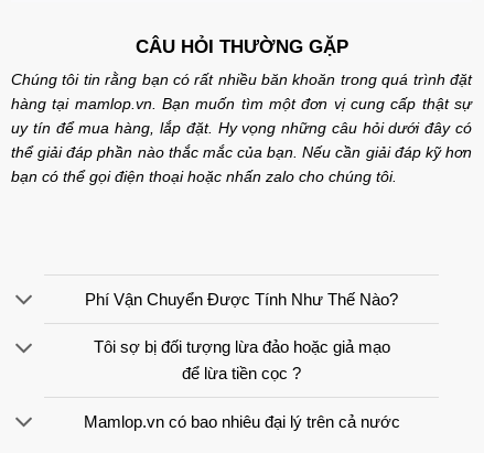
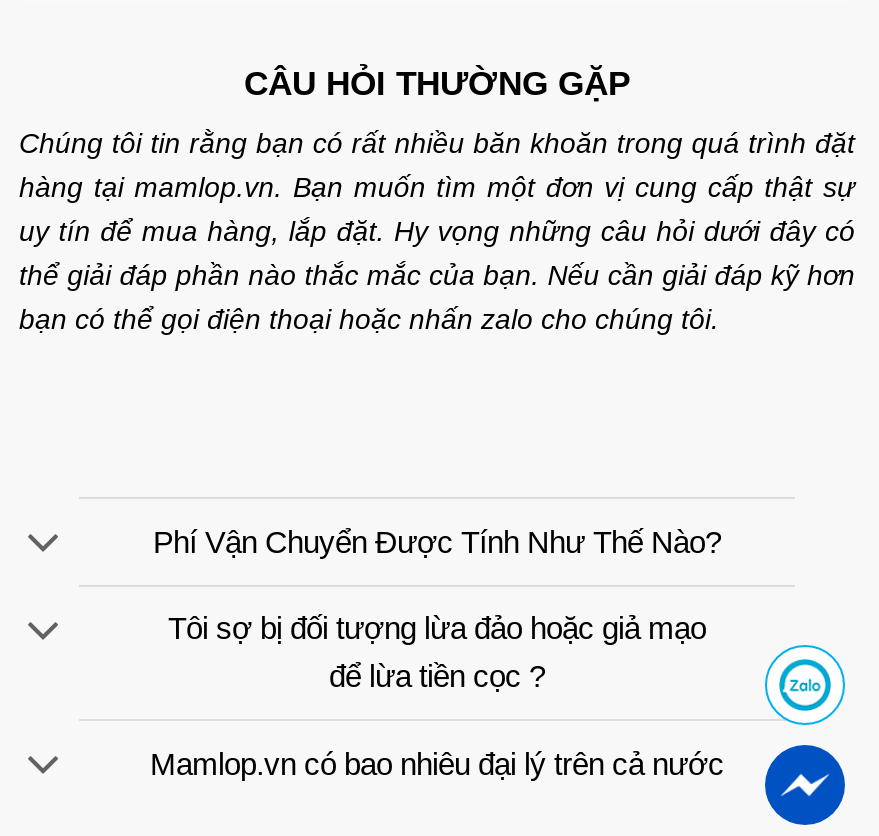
none -> [763,643,847,727] [image]
none -> [763,743,847,827] [image]

